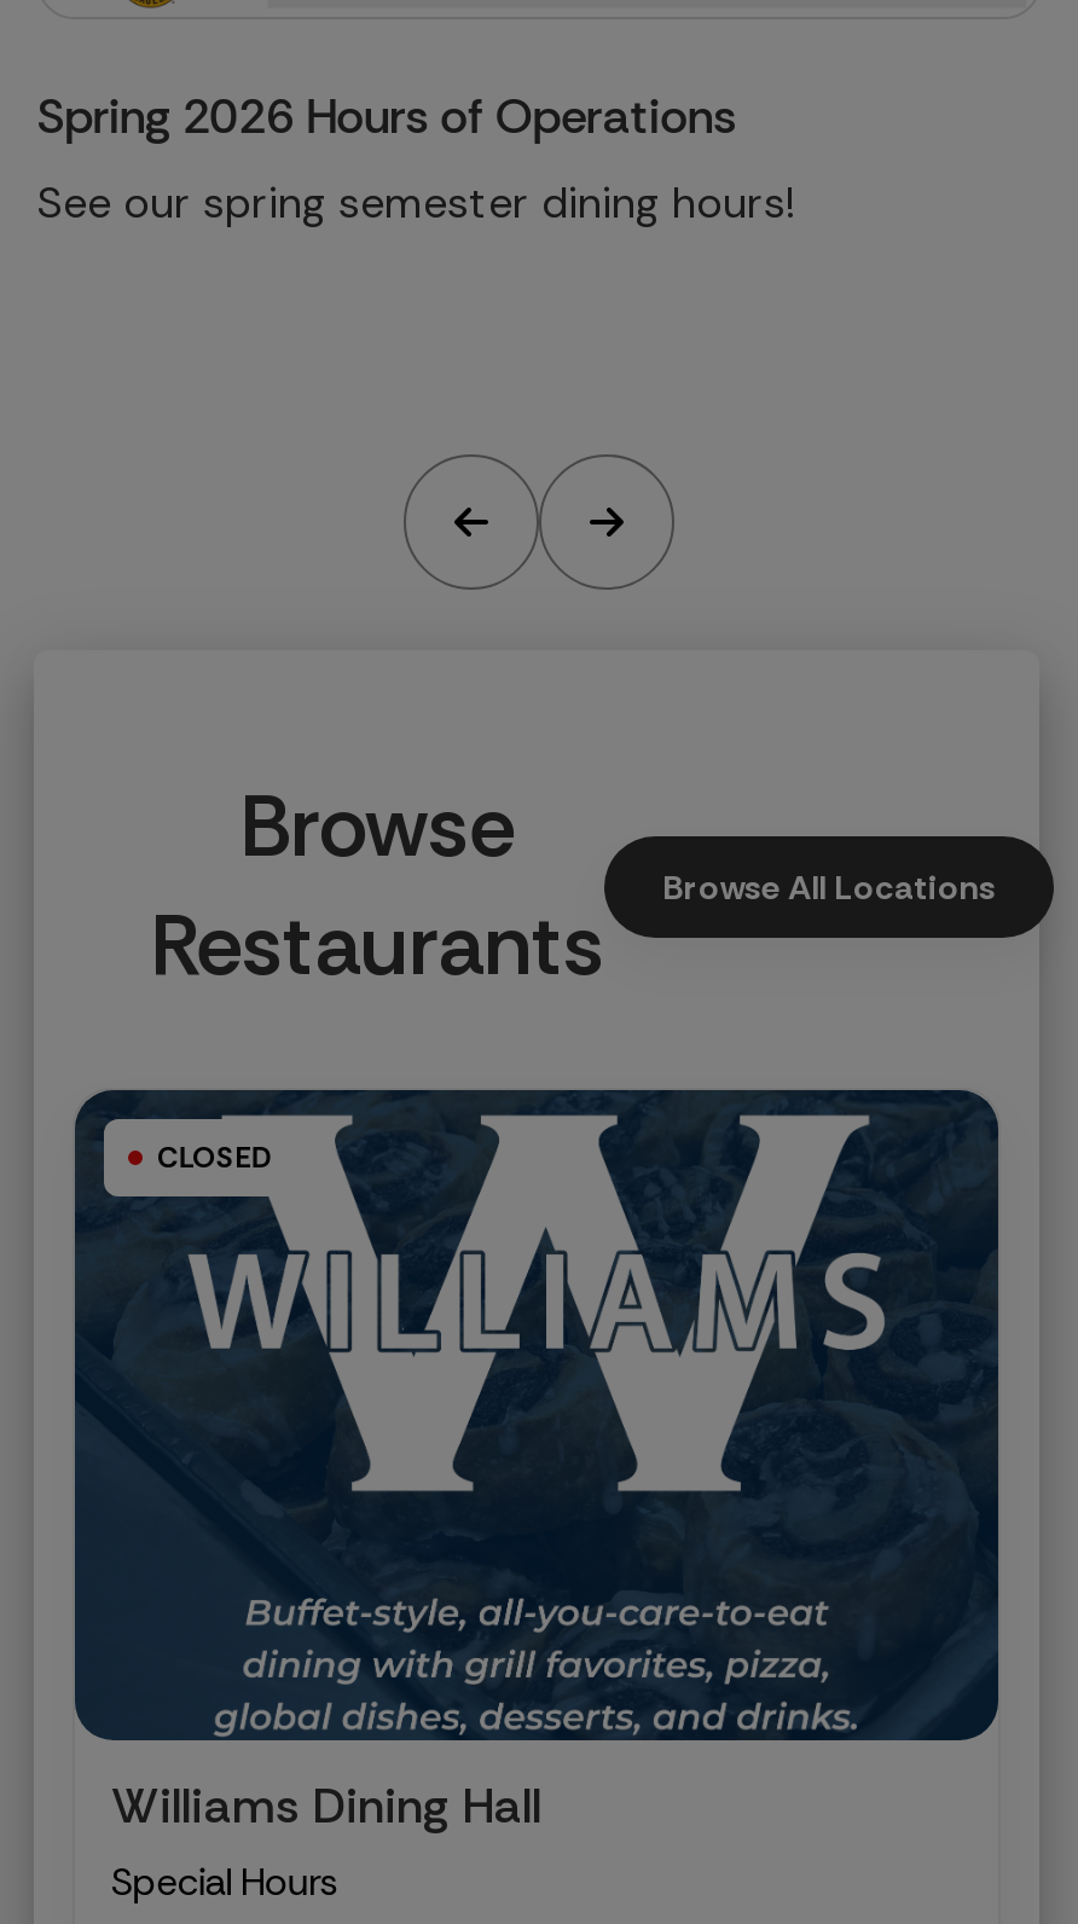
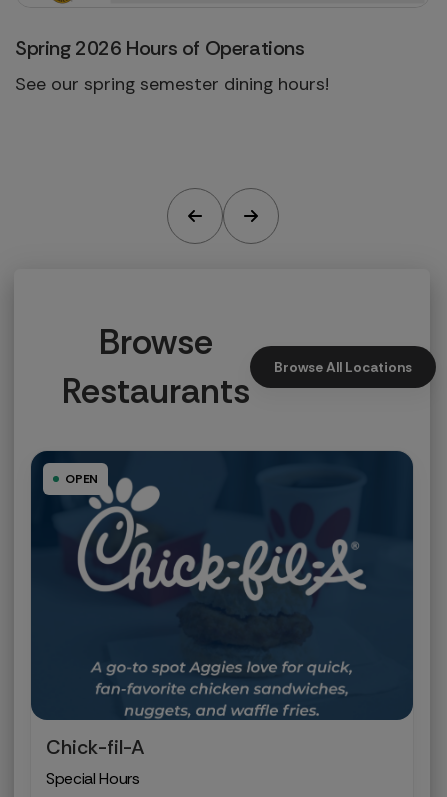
[75,1093,996,1740] [image] | CLOSED -> [32,452,412,720] [image] | OPEN
[111,1774,541,1837] Williams Dining Hall -> [46,734,145,760] Chick-fil-A

